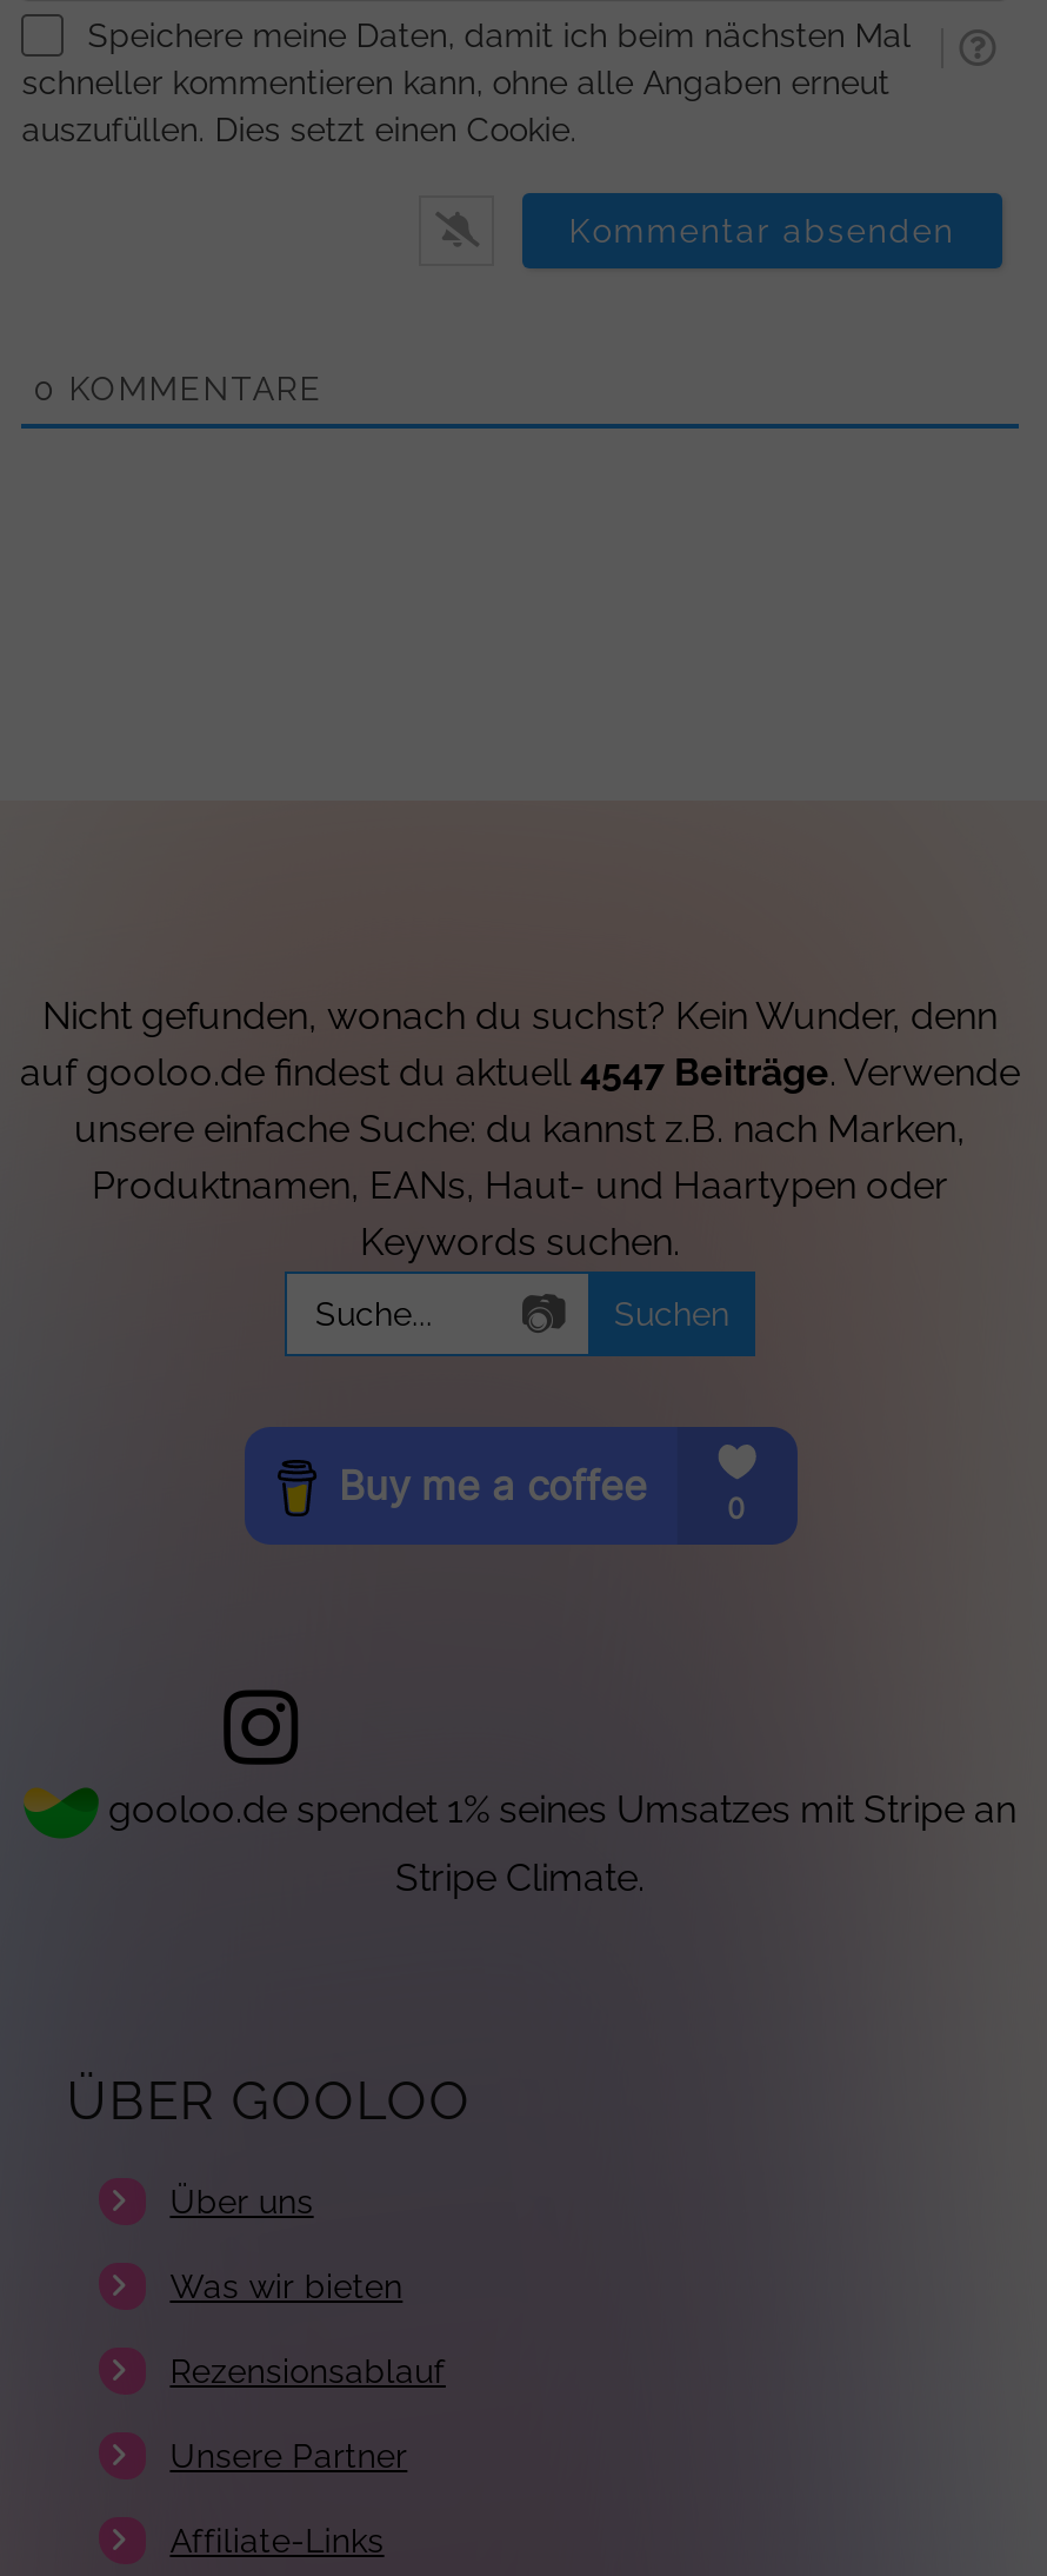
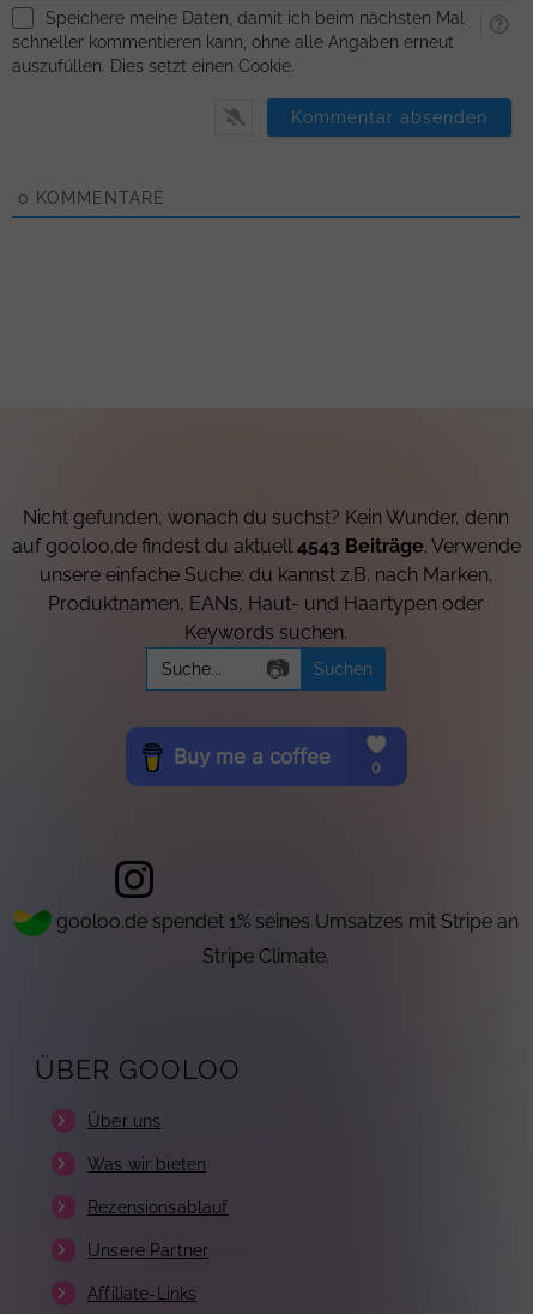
[20,1050,1020,1095] auf gooloo.de findest du aktuell 4547 Beiträge. Verwende -> [11,535,520,557] auf gooloo.de findest du aktuell 4543 Beiträge. Verwende

